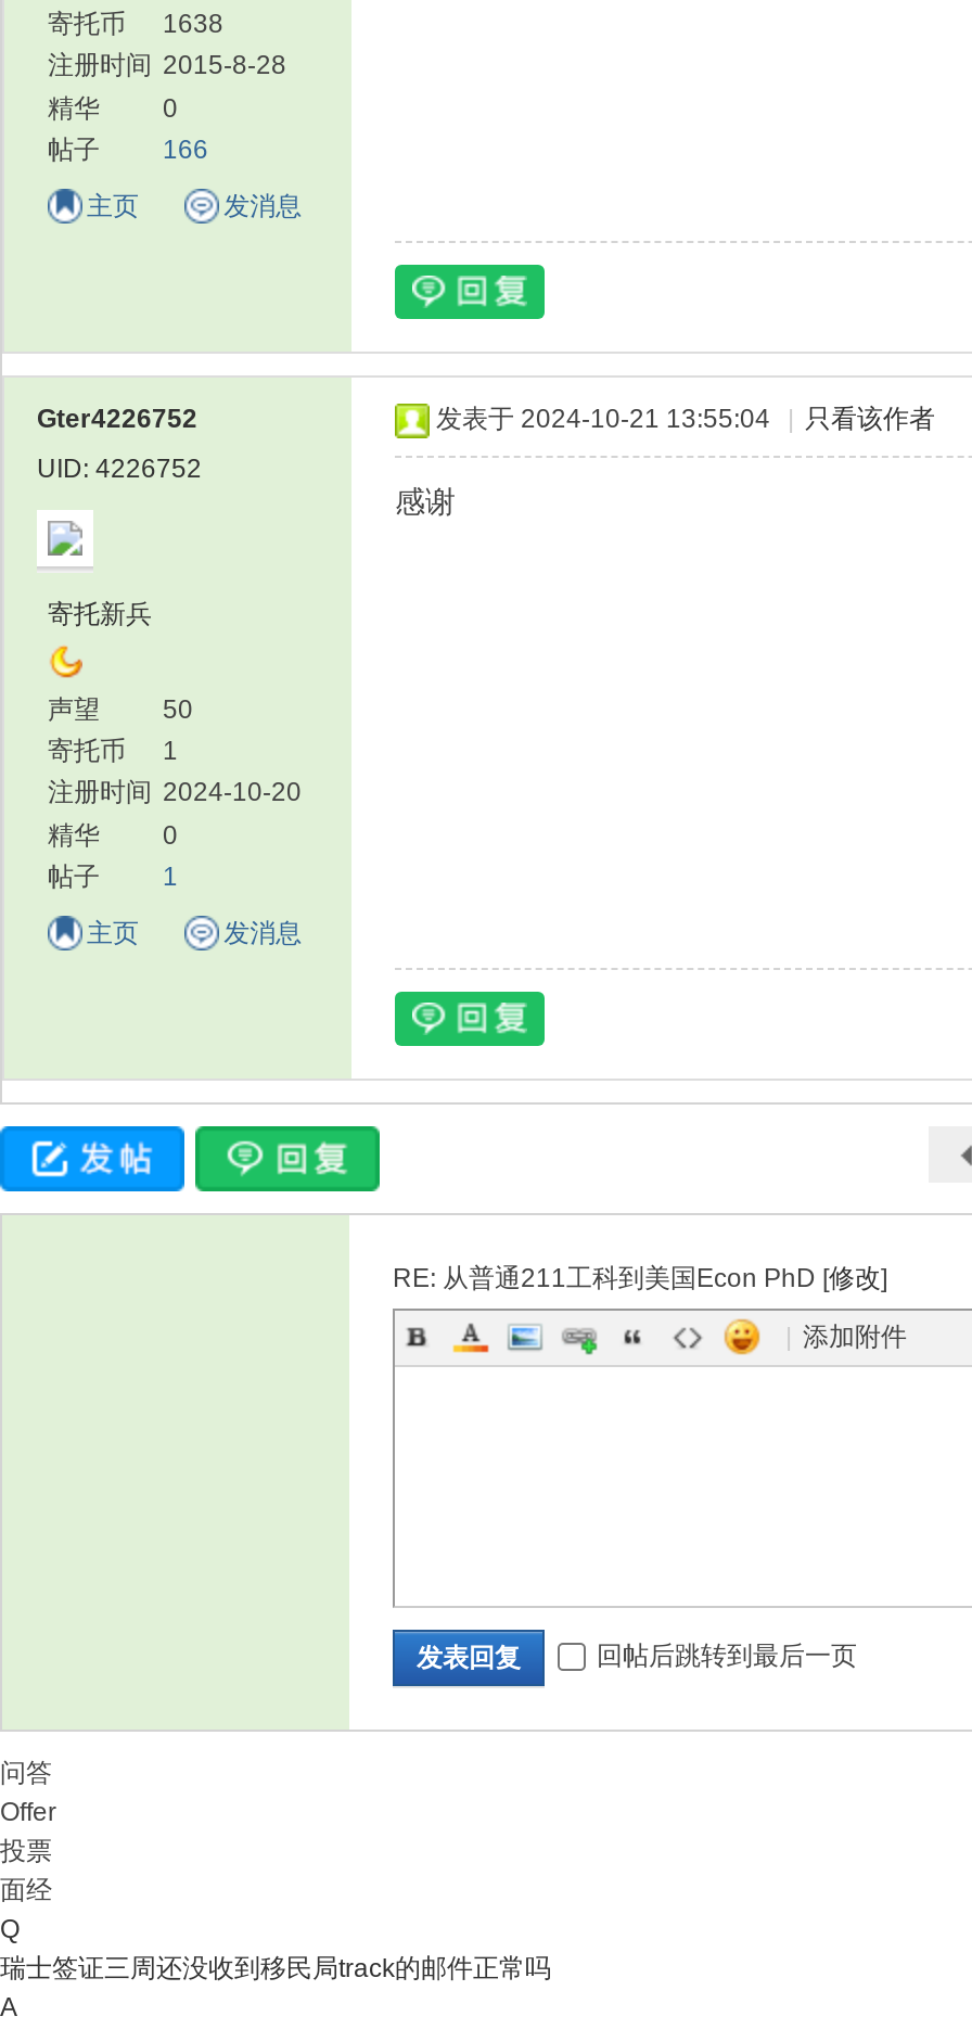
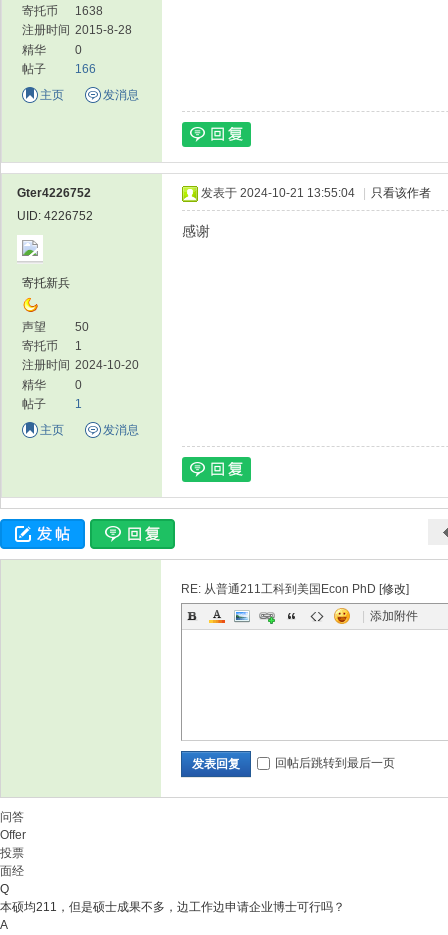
[0,1953,551,1983] 瑞士签证三周还没收到移民局track的邮件正常吗 -> [0,900,345,914] 本硕均211，但是硕士成果不多，边工作边申请企业博士可行吗？

